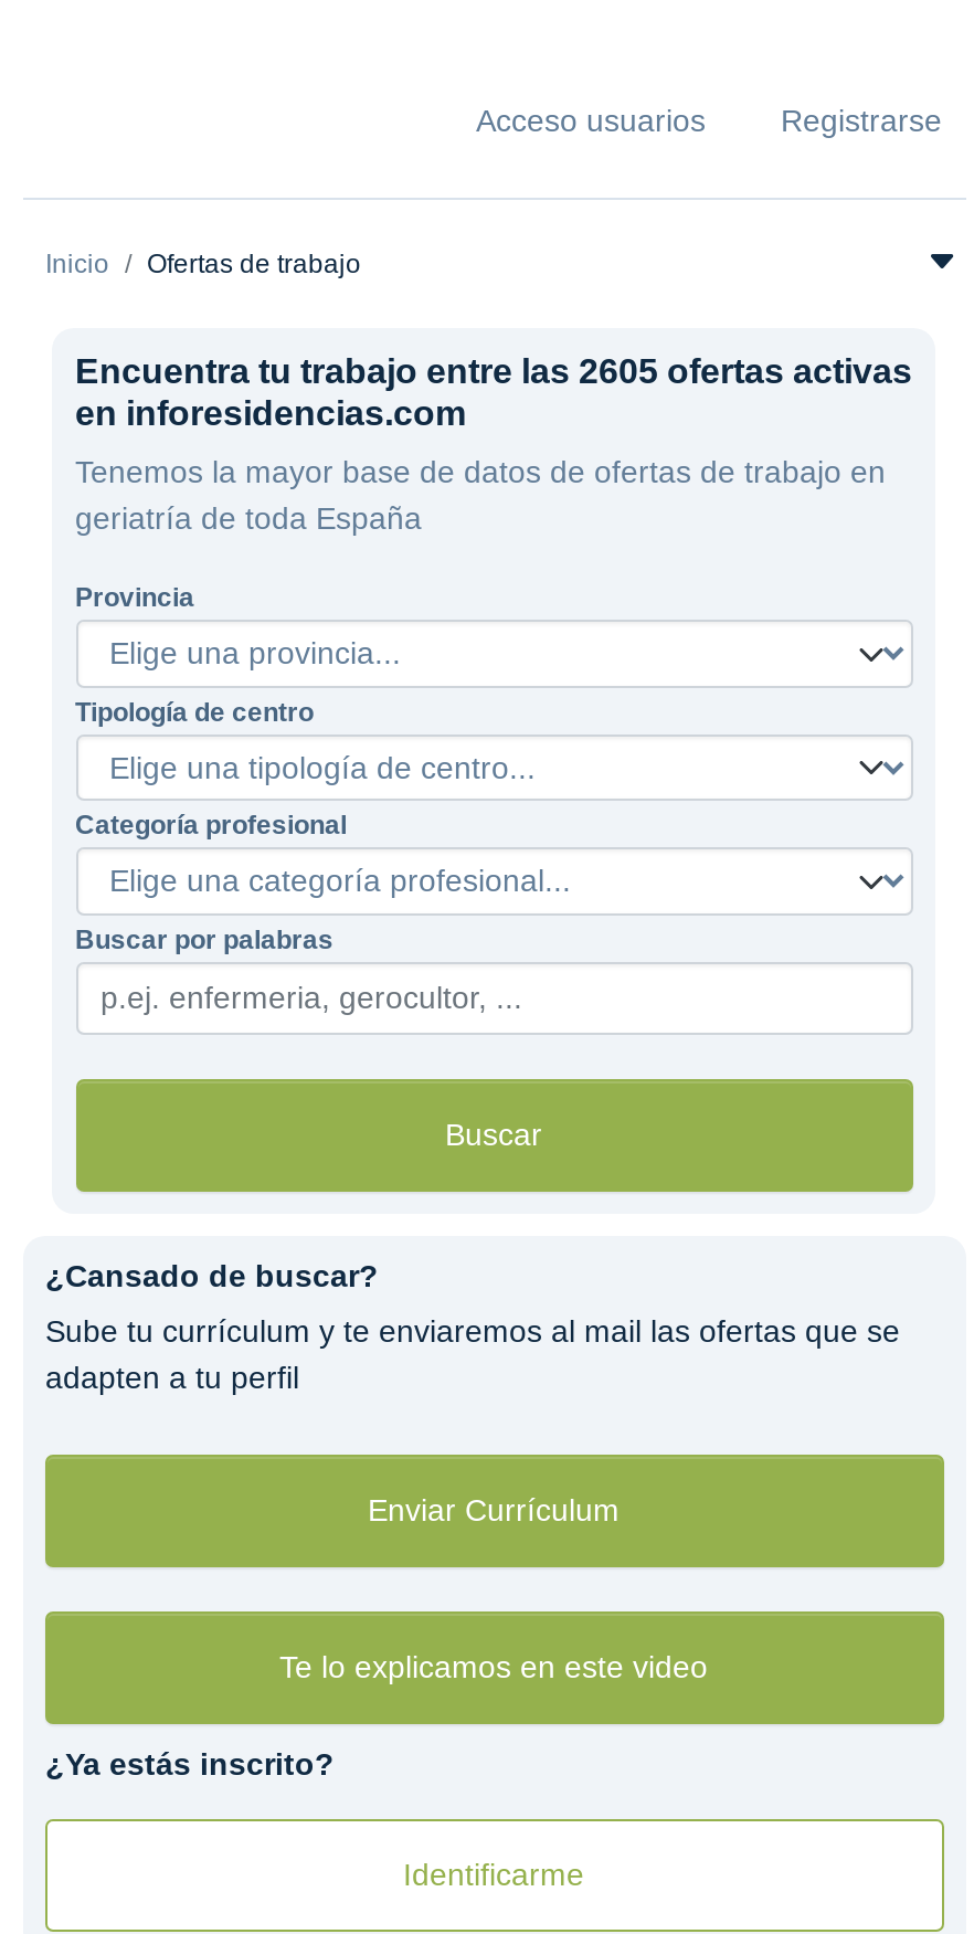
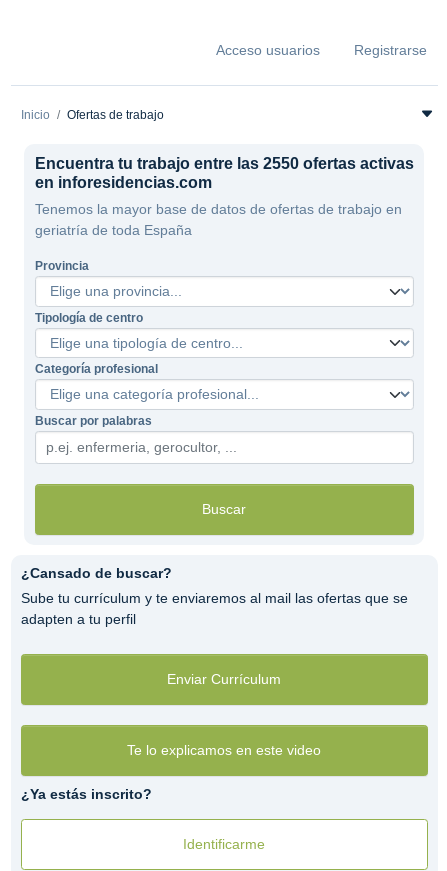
[75,352,912,390] Encuentra tu trabajo entre las 2605 ofertas activas -> [34,155,413,172] Encuentra tu trabajo entre las 2550 ofertas activas

